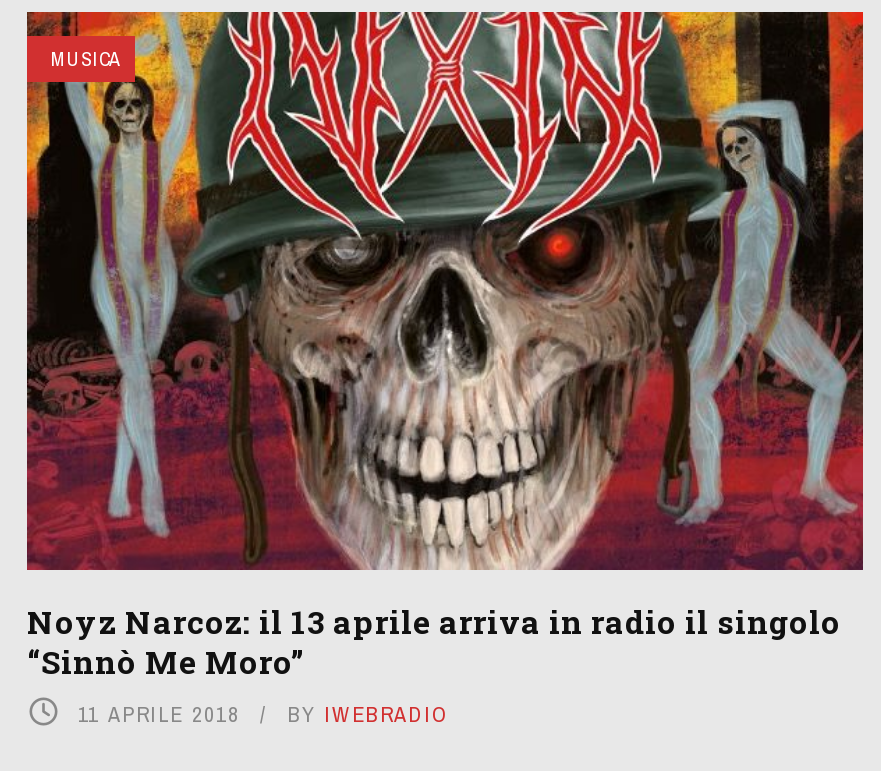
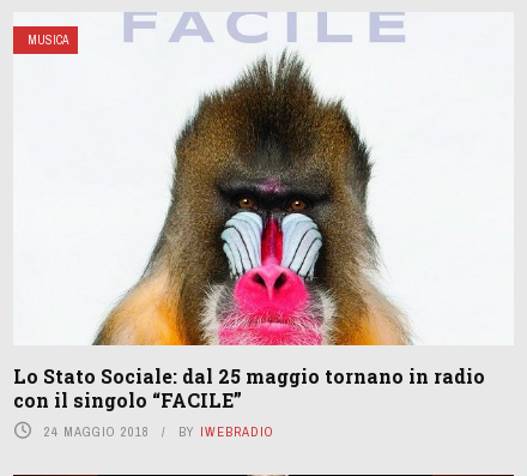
[25,10,865,727] [image] | Noyz Narcoz: il 13 aprile arriva in radio il singolo | “Sinnò Me Moro” | 11 APRILE 2018 -> [13,12,514,441] [image] | Lo Stato Sociale: dal 25 maggio tornano in radio | con il singolo “FACILE” | 24 MAGGIO 2018

